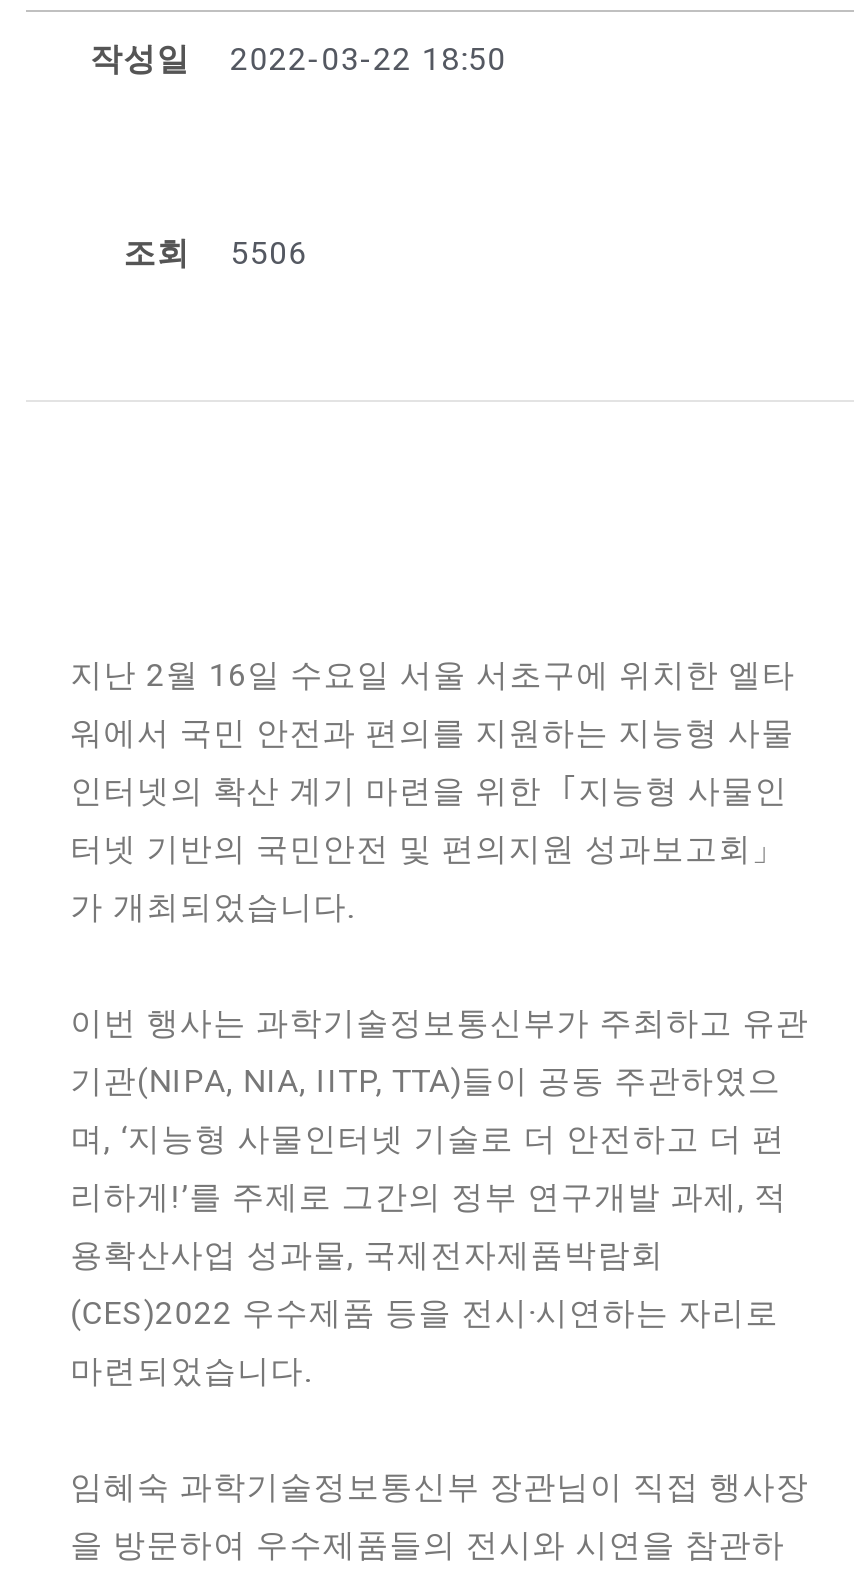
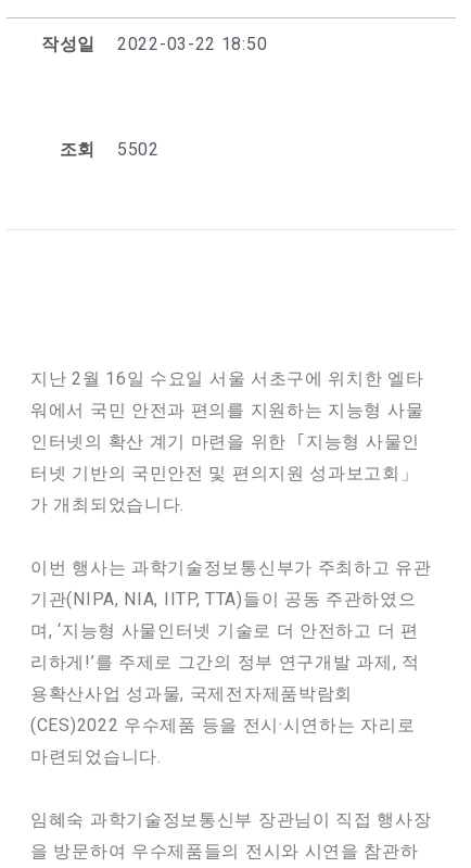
[123,234,308,272] 조회 5506 -> [59,139,159,160] 조회 5502

